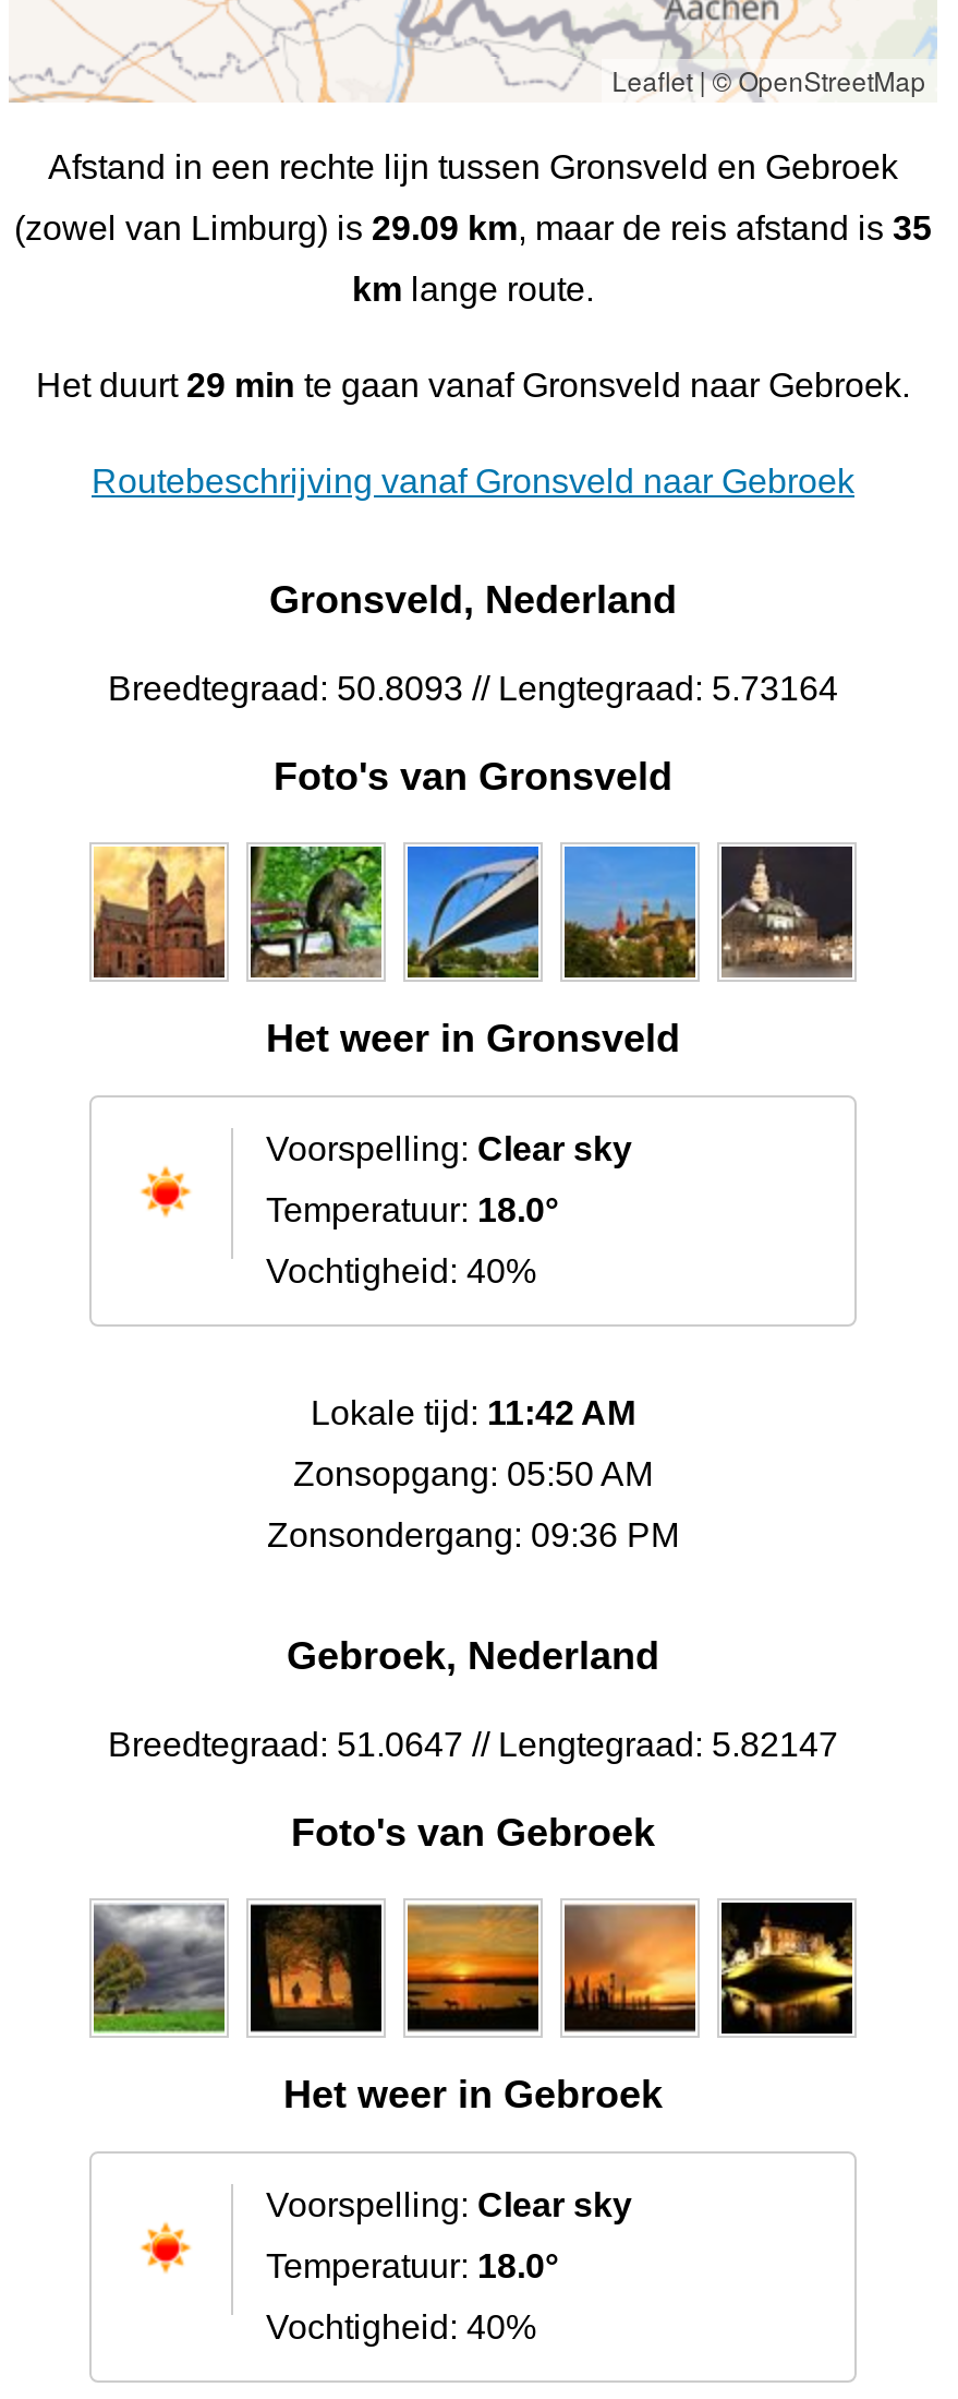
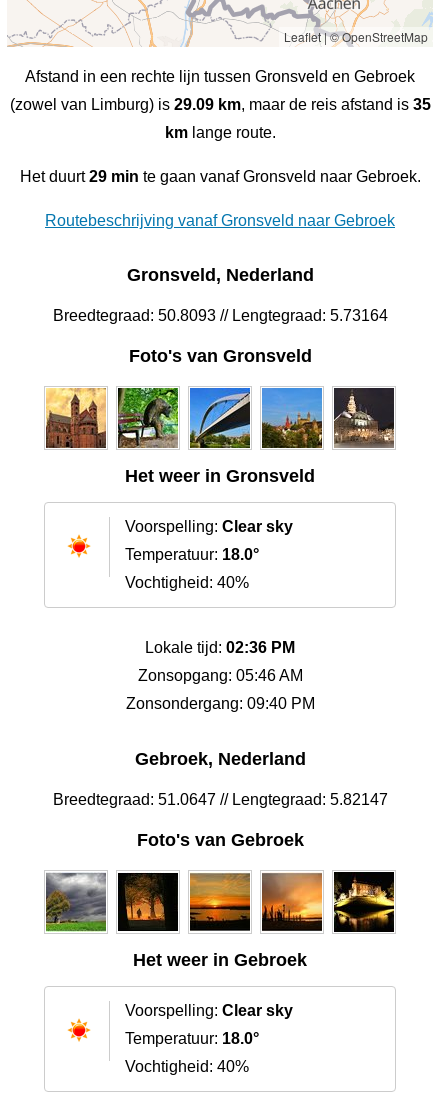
[311,1395,635,1432] Lokale tijd: 11:42 AM -> [145,639,295,656] Lokale tijd: 02:36 PM
[293,1456,653,1493] Zonsopgang: 05:50 AM -> [137,667,302,684] Zonsopgang: 05:46 AM
[267,1517,679,1554] Zonsondergang: 09:36 PM -> [125,695,314,712] Zonsondergang: 09:40 PM

